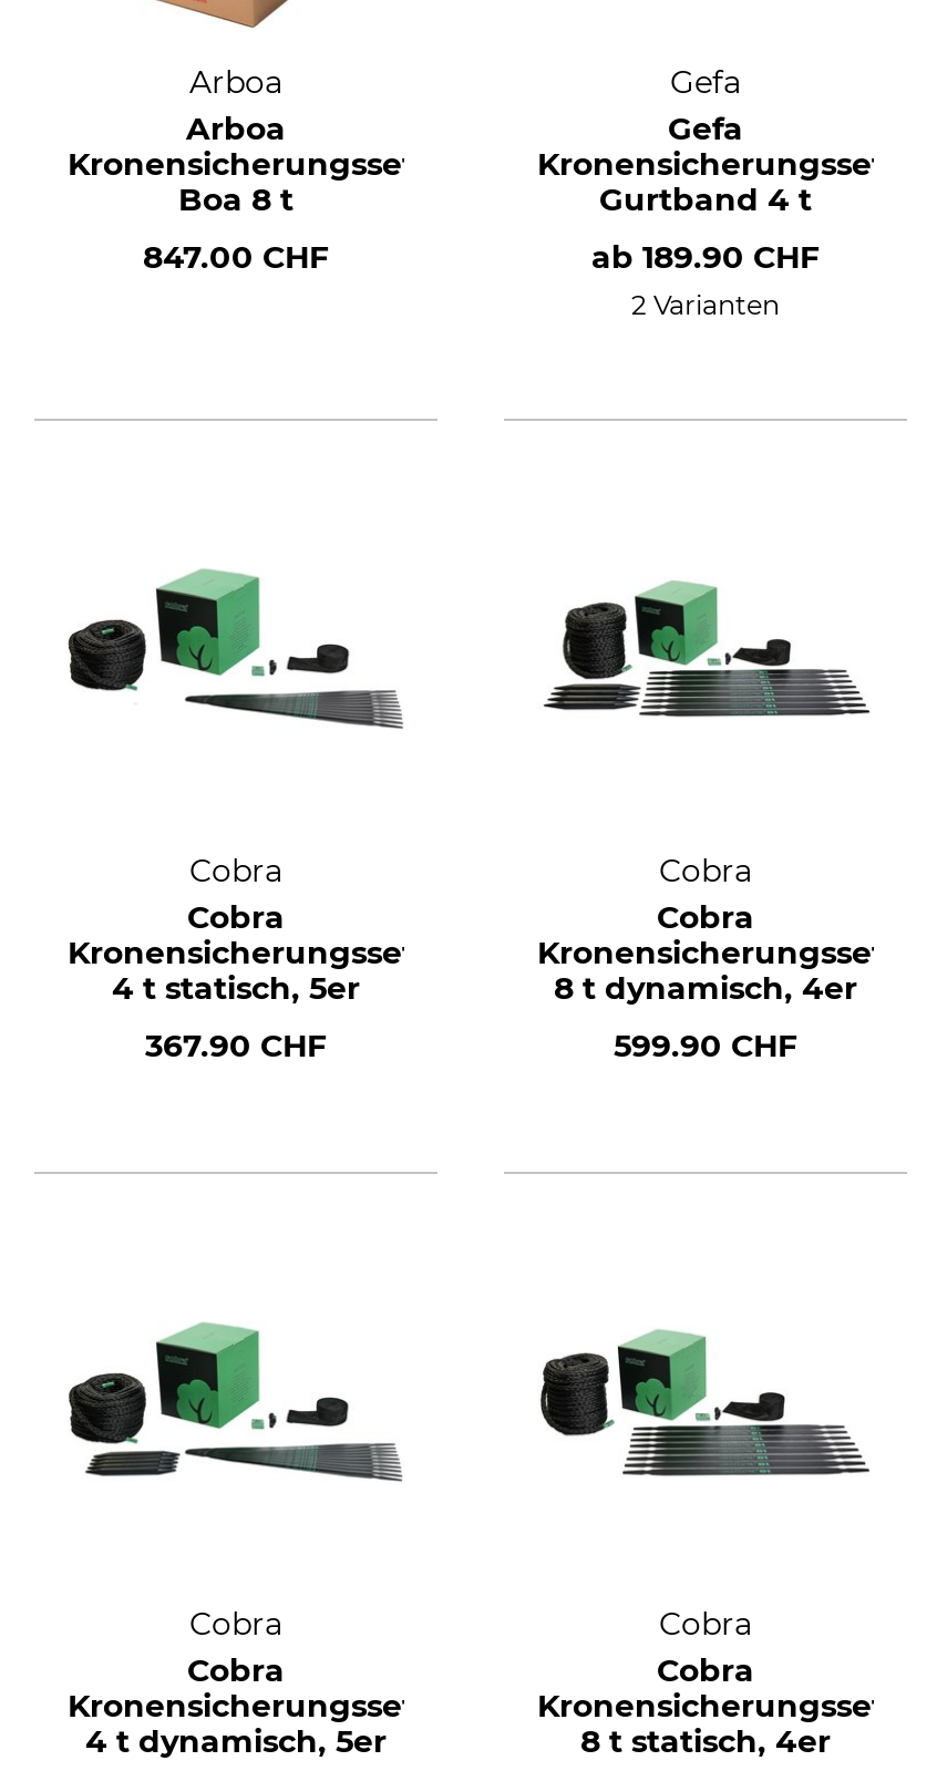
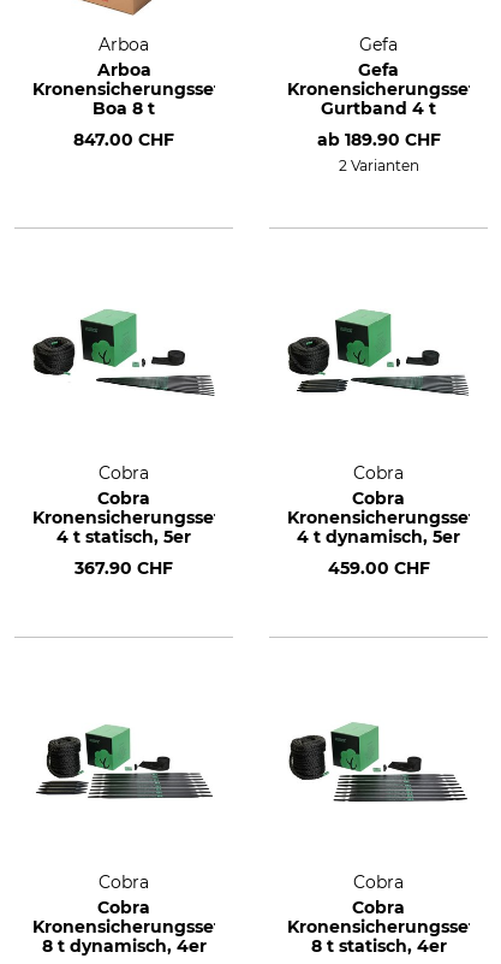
moved [539,569,869,727] -> [34,718,213,804]: [image]
moved [554,968,857,1008] -> [41,935,206,957]: 8 t dynamisch, 4er
[614,1026,797,1065] 599.90 CHF -> [327,557,430,579] 459.00 CHF
moved [65,1320,404,1484] -> [286,308,470,396]: [image]
moved [85,1721,387,1761] -> [297,526,460,548]: 4 t dynamisch, 5er

